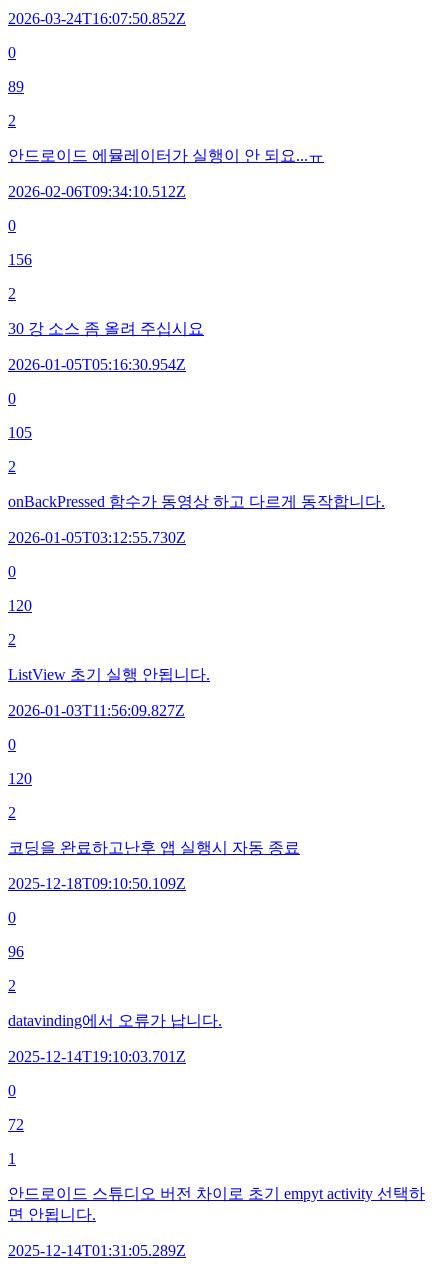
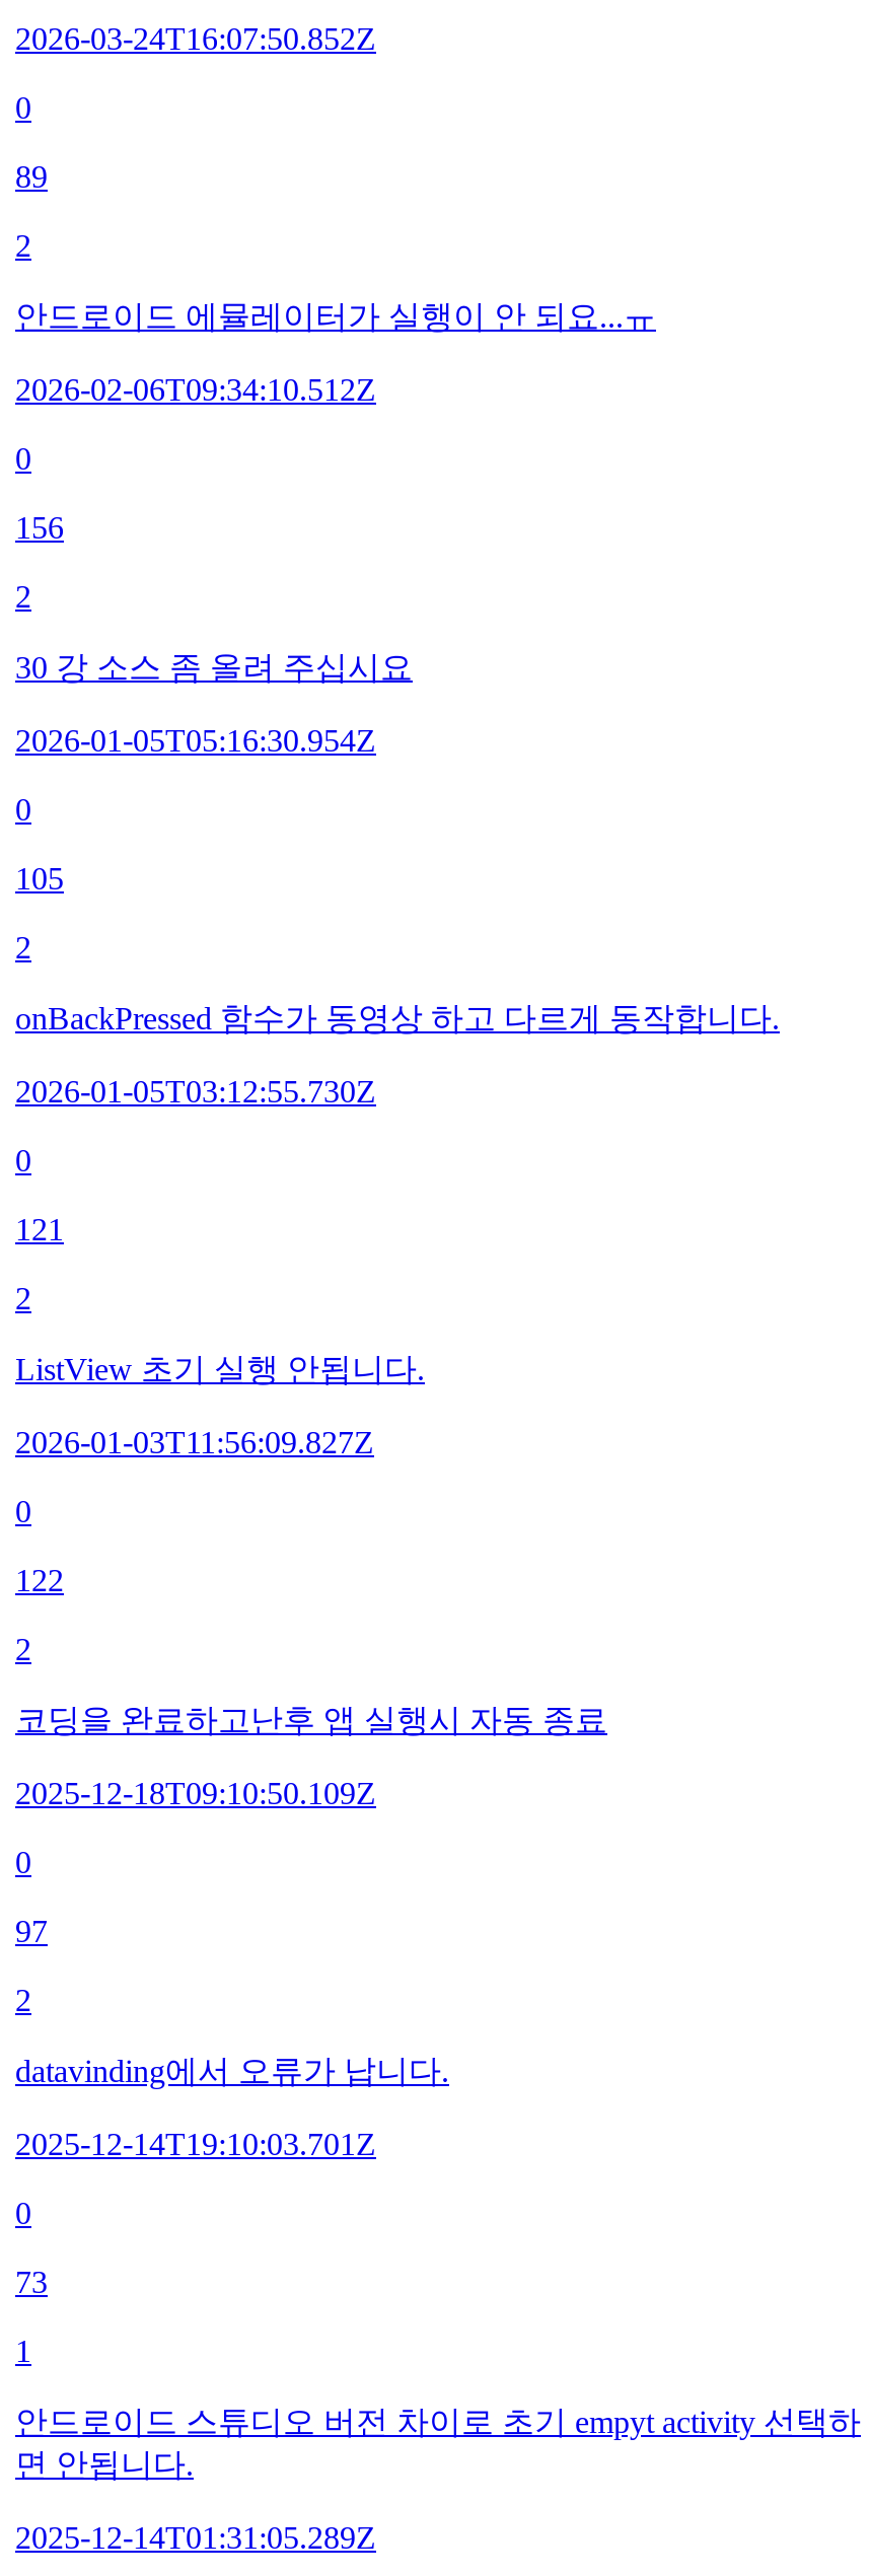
[8,597,32,614] 120 -> [15,1212,64,1246] 121
[8,770,32,787] 120 -> [15,1563,64,1597] 122
[8,943,24,960] 96 -> [15,1914,48,1948] 97
[8,1116,24,1133] 72 -> [15,2264,48,2299] 73

